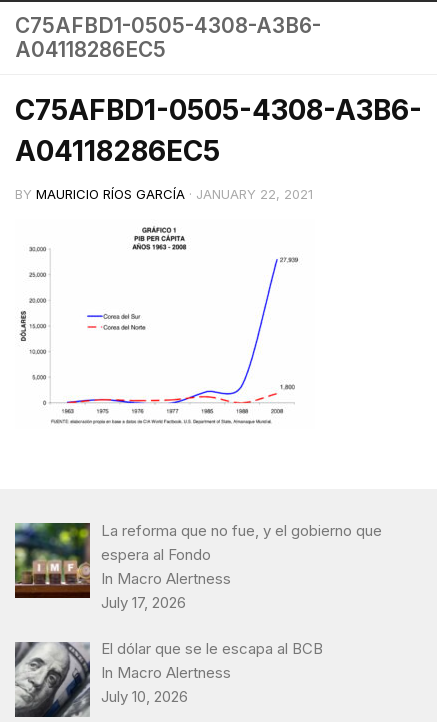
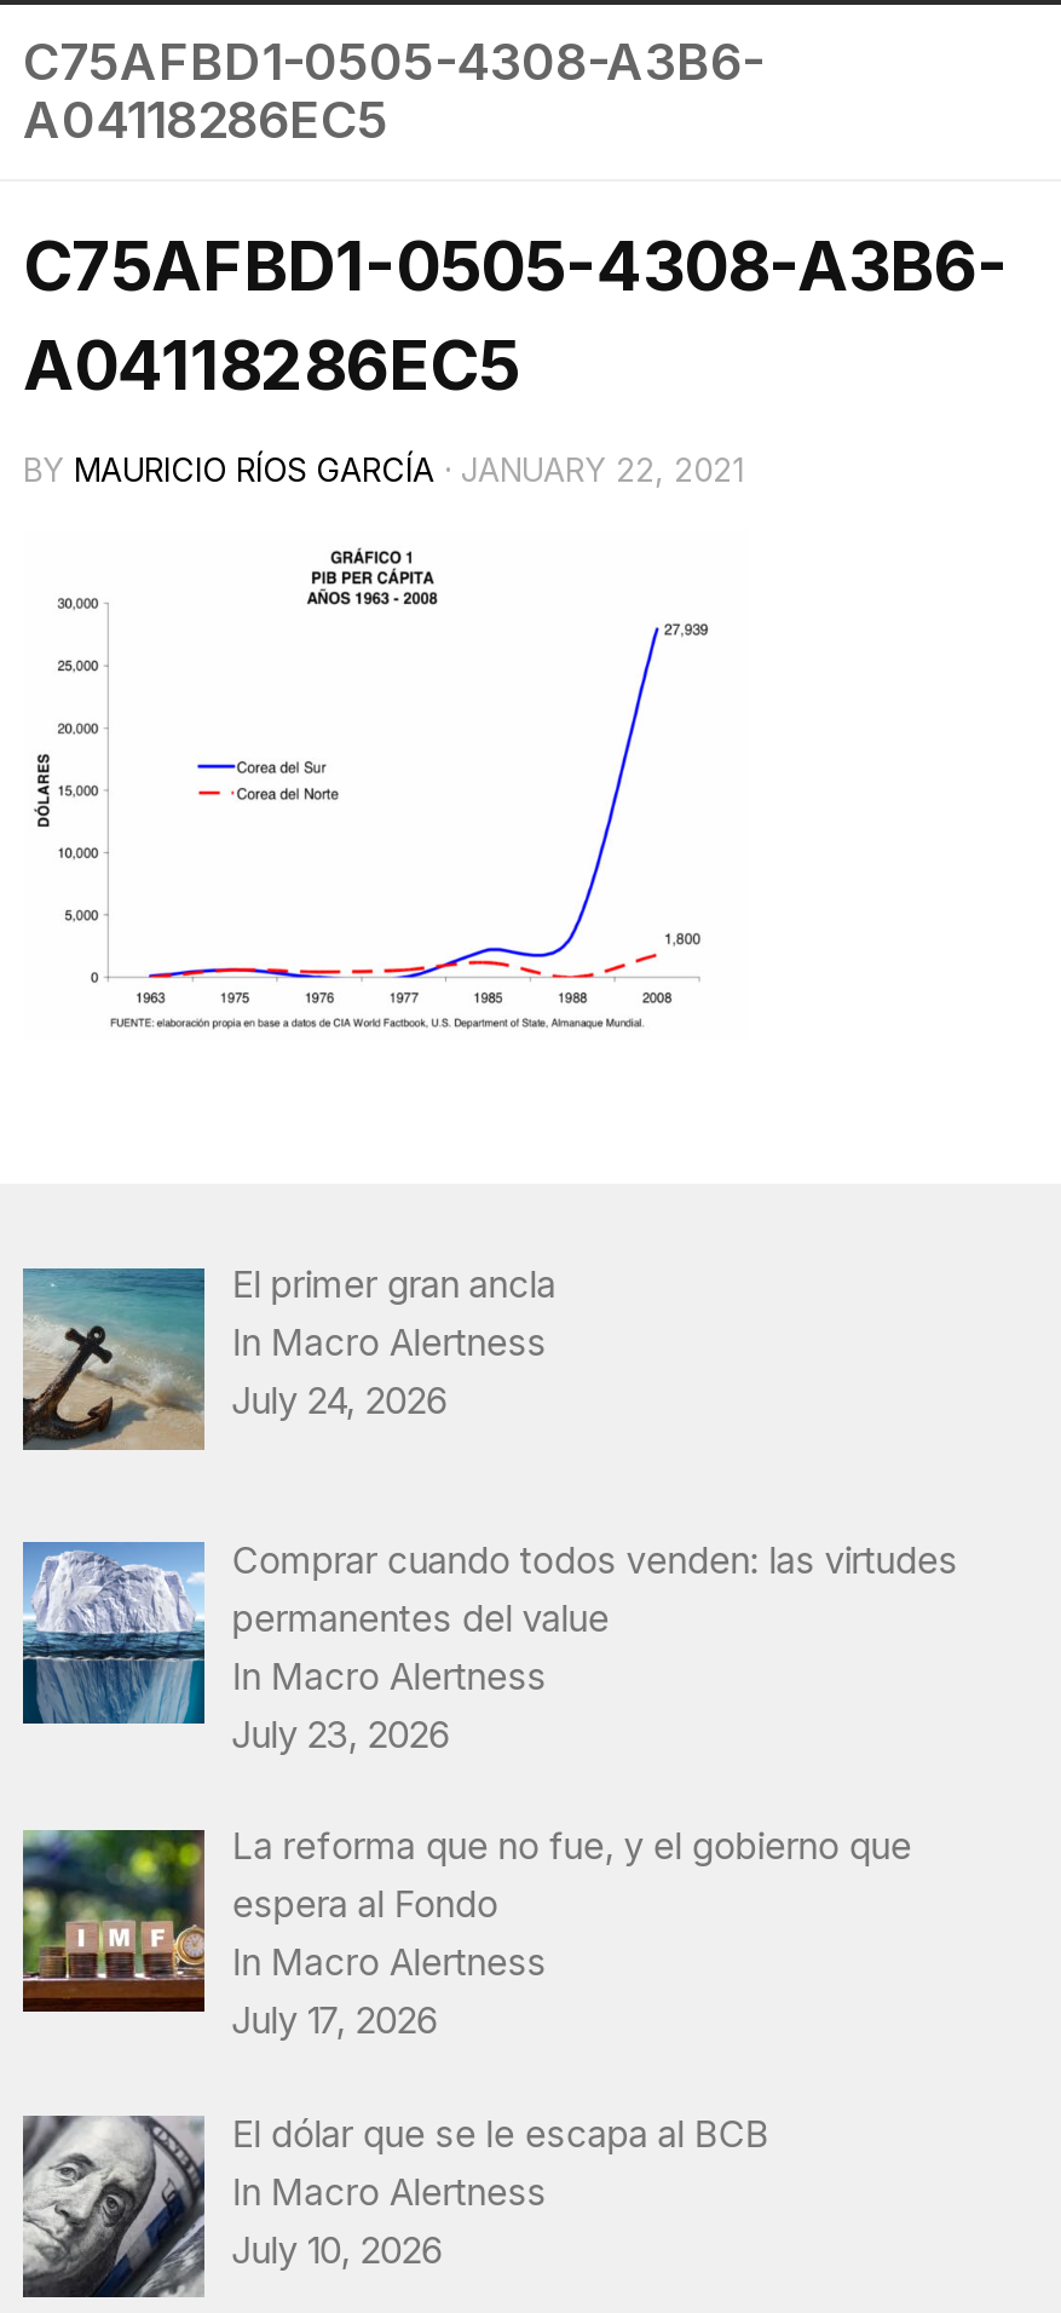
none -> [21,1540,197,1728] [image]
none -> [23,1262,957,1756] [image] | El primer gran ancla | In Macro Alertness | July 24, 2026 | Comprar cuando todos venden: las virtudes | permanentes del value | In Macro Alertness | July 23, 2026

